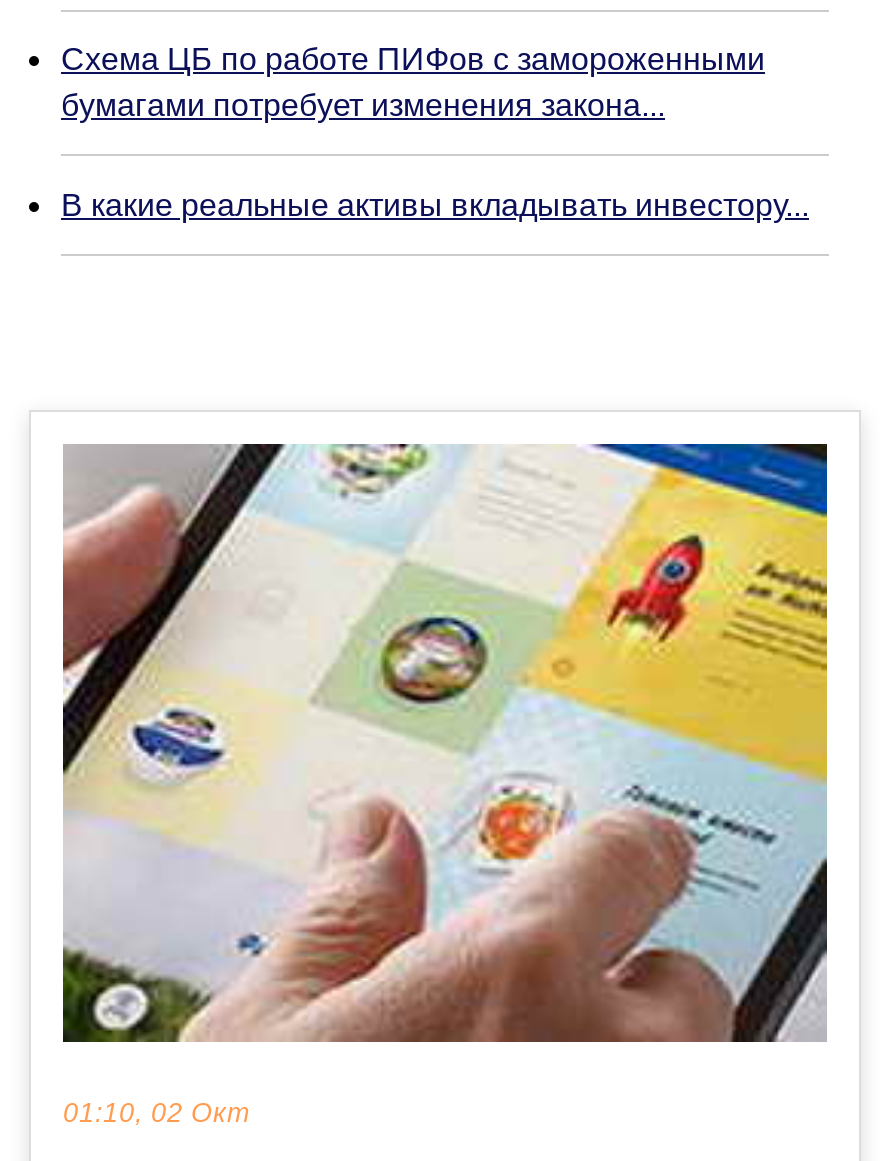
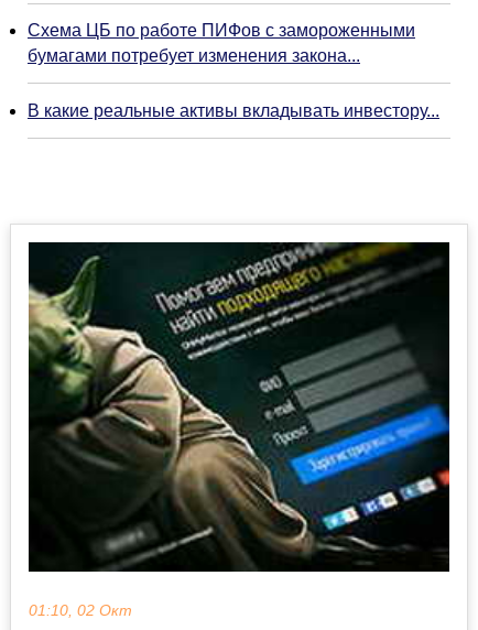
[61,442,829,1044] [image] -> [28,241,450,573] [image]

